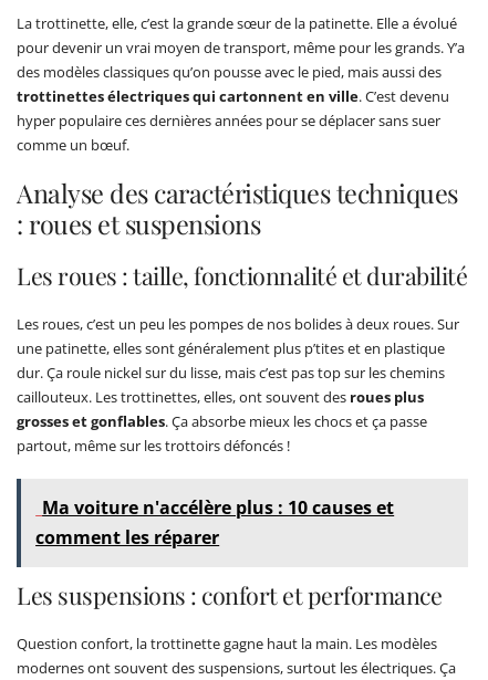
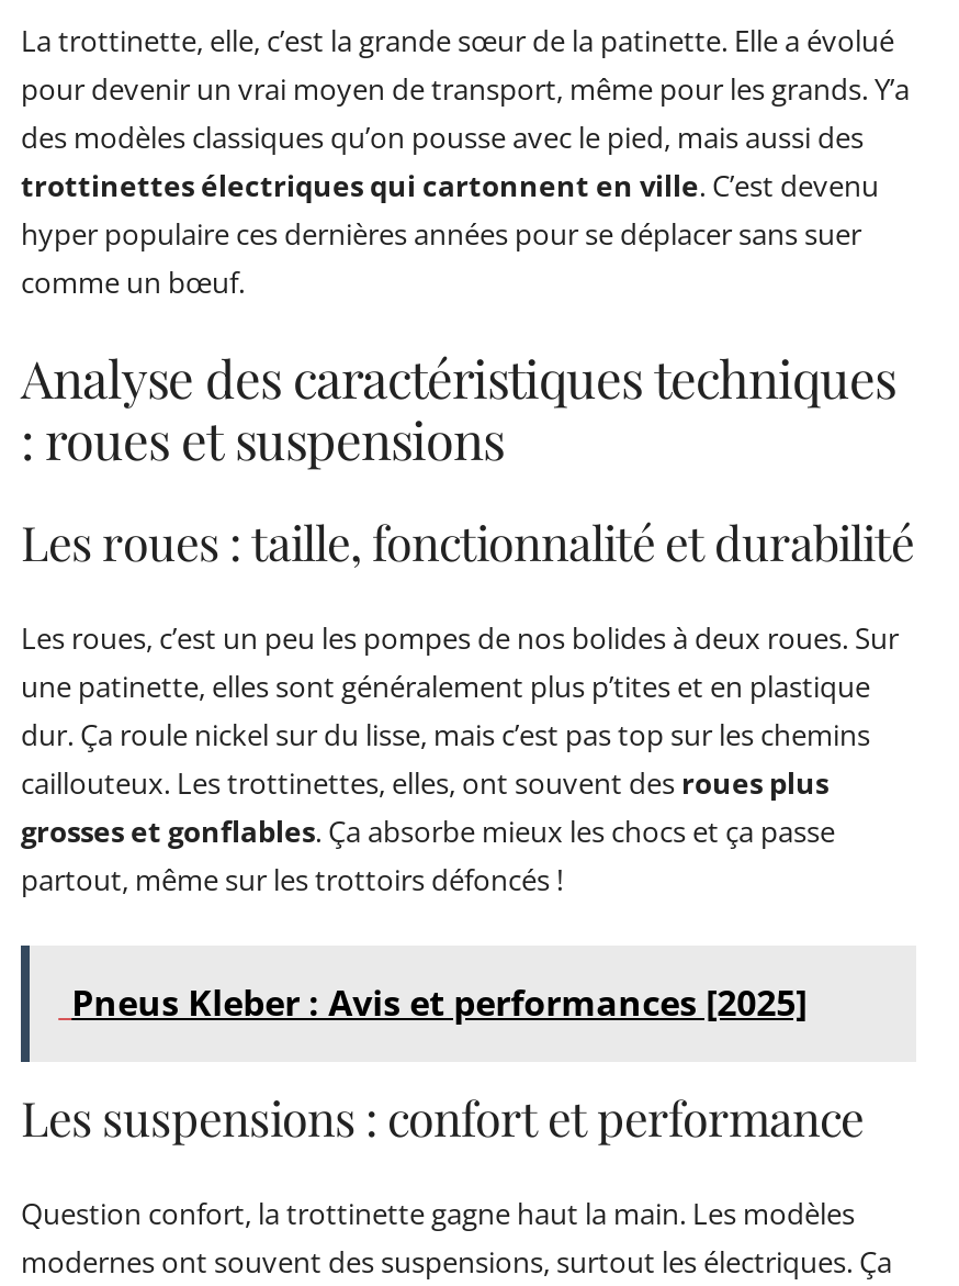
[36,495,394,550] Ma voiture n'accélère plus : 10 causes et | comment les réparer -> [72,979,807,1027] Pneus Kleber : Avis et performances [2025]

